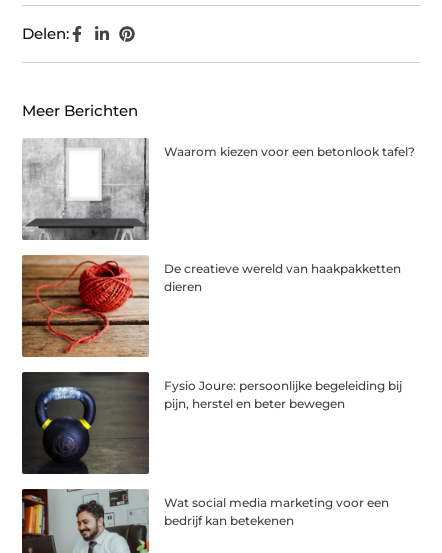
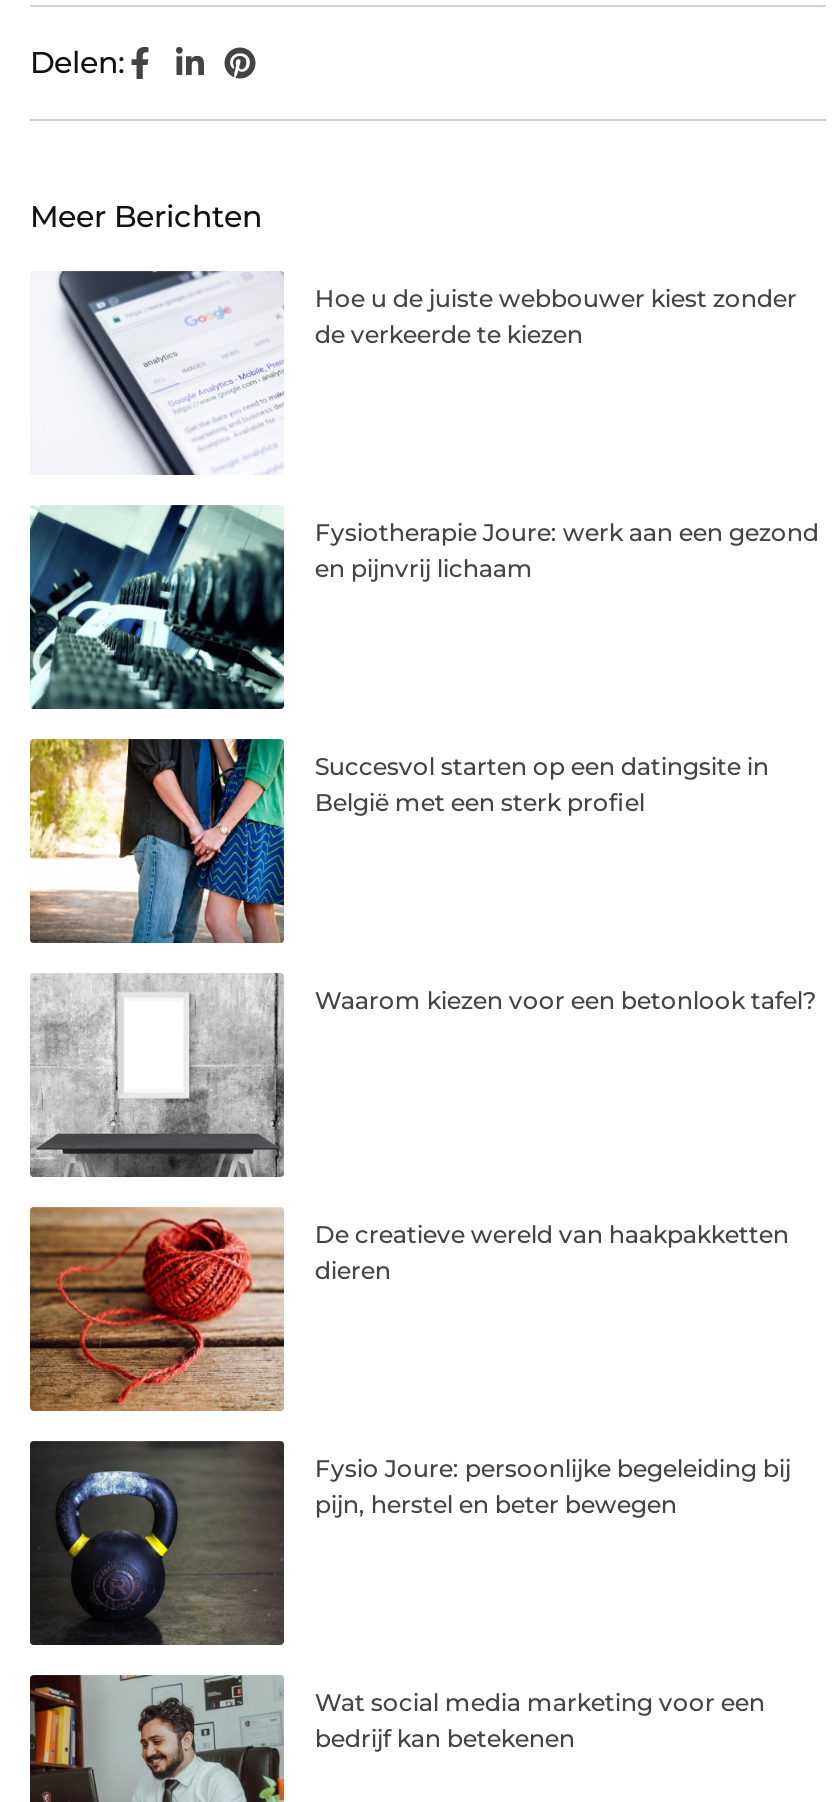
none -> [28,503,819,711] [image] | Fysiotherapie Joure: werk aan een gezond | en pijnvrij lichaam
none -> [28,737,769,945] [image] | Succesvol starten op een datingsite in | België met een sterk profiel
none -> [58,269,797,475] [image] | Hoe u de juiste webbouwer kiest zonder | de verkeerde te kiezen

